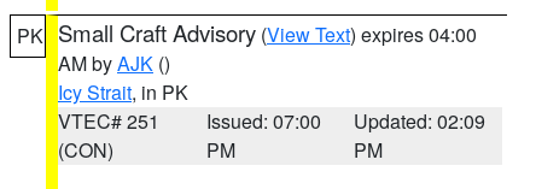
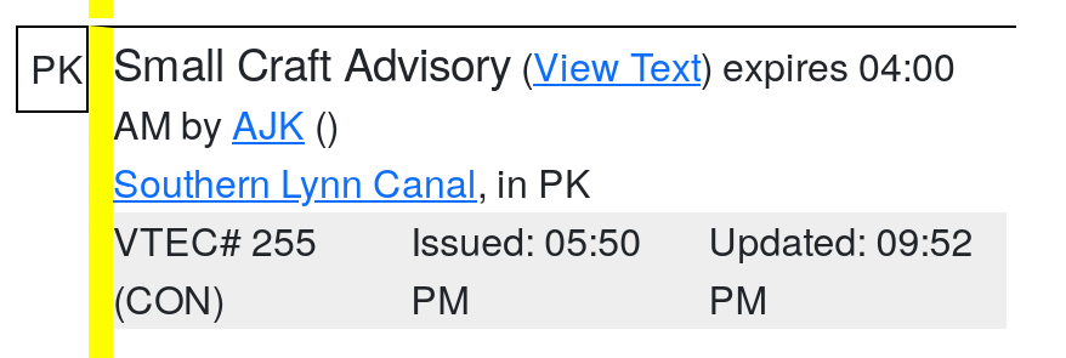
[58,78,188,135] Icy Strait, in PK | VTEC# 251 -> [113,154,591,268] Southern Lynn Canal, in PK | VTEC# 255
[206,107,321,135] Issued: 07:00 -> [411,212,641,268] Issued: 05:50
[354,107,486,135] Updated: 02:09 -> [708,212,973,268] Updated: 09:52

